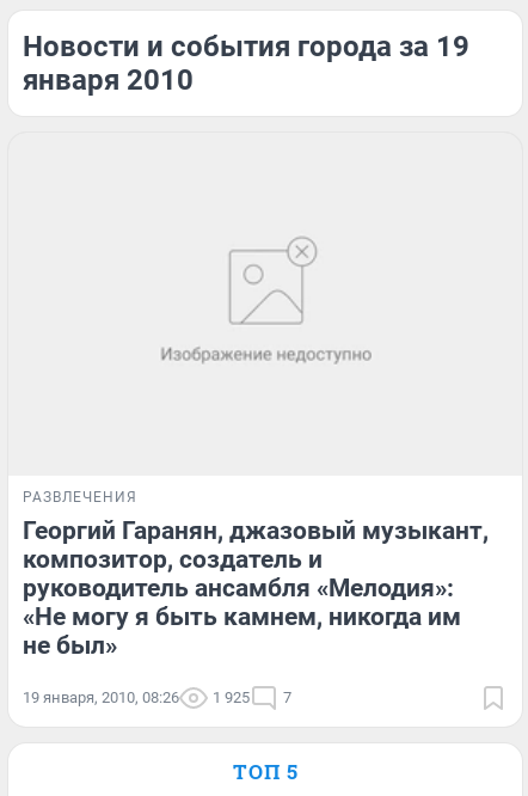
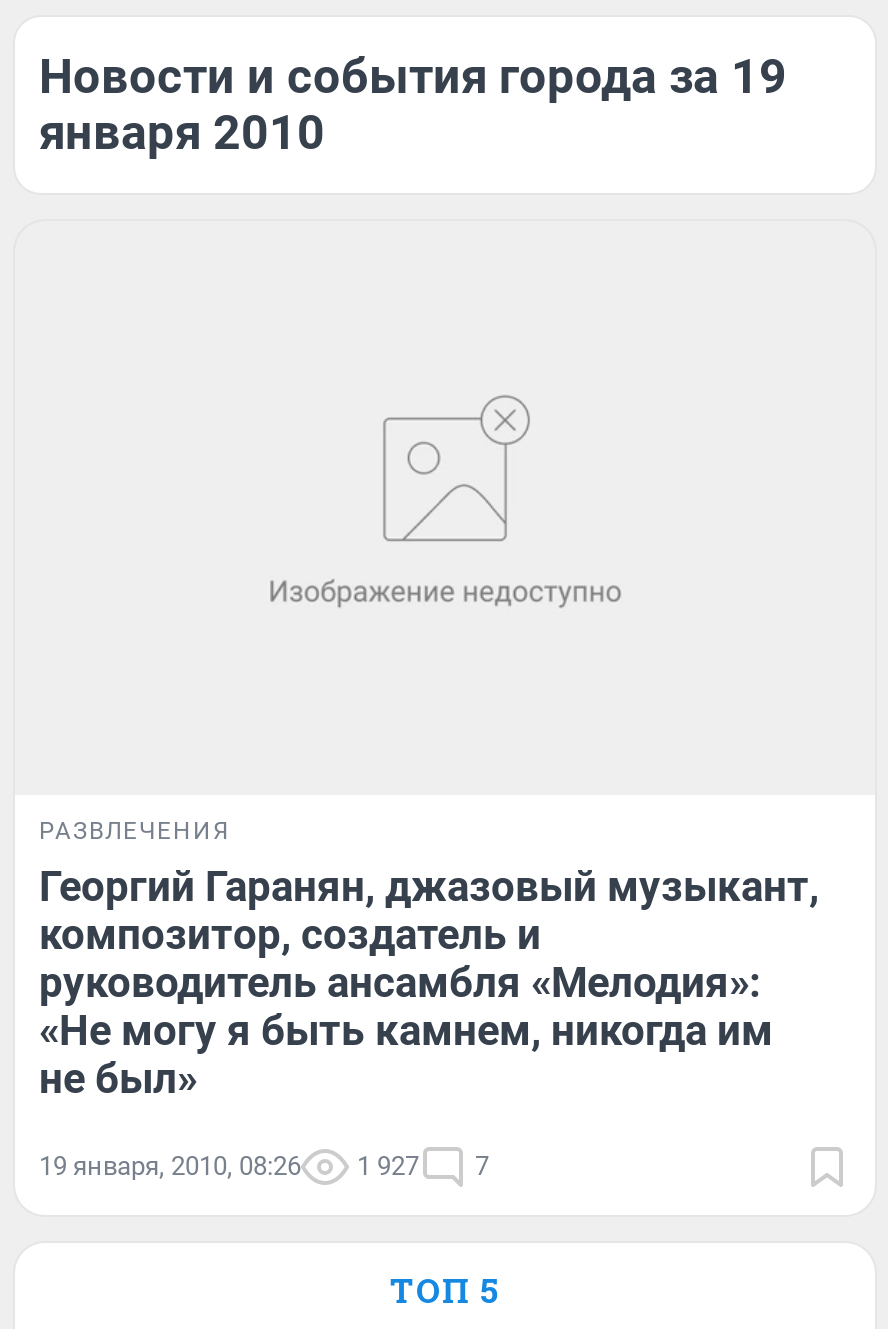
[23,688,291,706] 19 января, 2010, 08:26 1 925 7 -> [39,1150,489,1180] 19 января, 2010, 08:26 1 927 7

